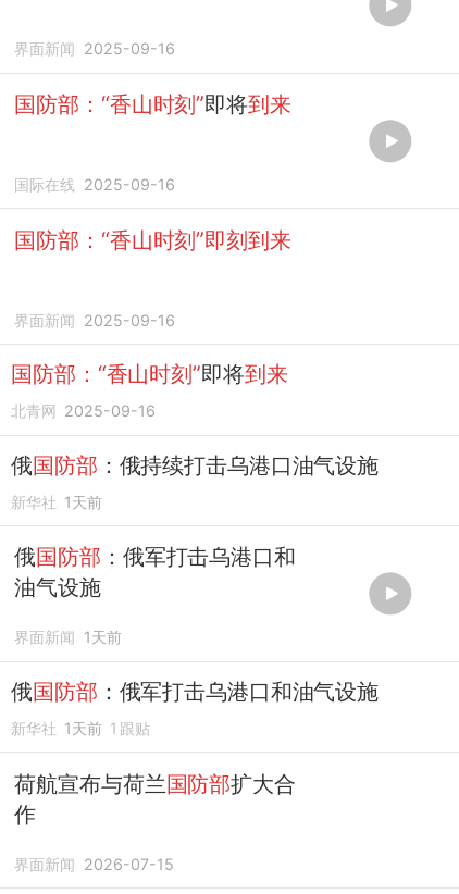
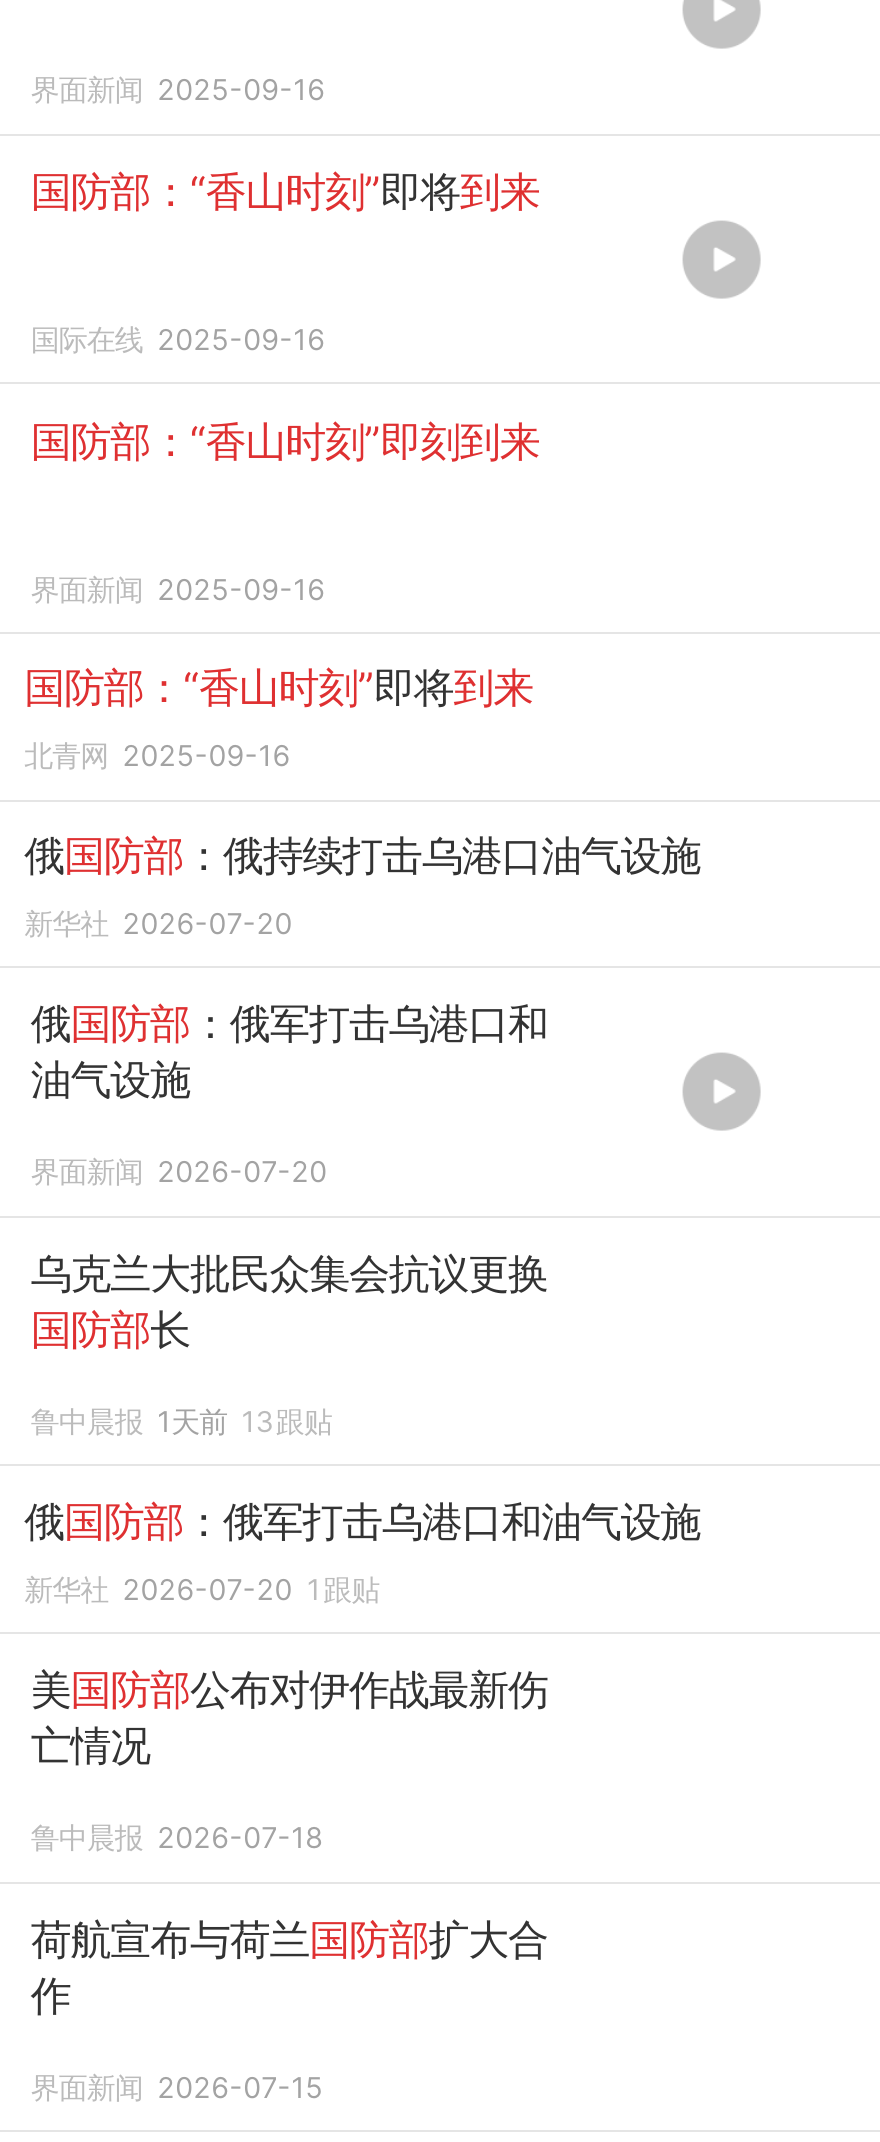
[11,492,103,511] 新华社 1天前 -> [24,906,293,940] 新华社 2026-07-20
[15,628,121,646] 界面新闻 1天前 -> [31,1155,548,1438] 界面新闻 2026-07-20 | 乌克兰大批民众集会抗议更换 | 国防部长 | 鲁中晨报 1天前 13 跟贴
[11,719,150,737] 新华社 1天前 1 跟贴 -> [24,1571,548,1854] 新华社 2026-07-20 1 跟贴 | 美国防部公布对伊作战最新伤 | 亡情况 | 鲁中晨报 2026-07-18

